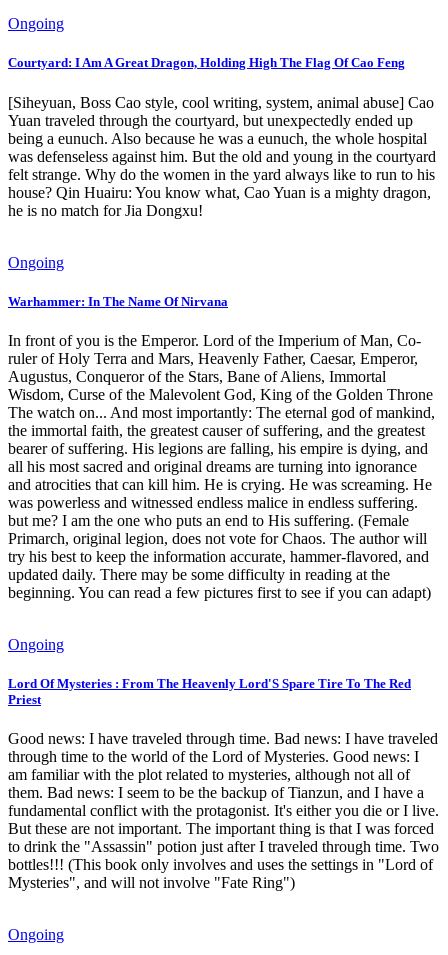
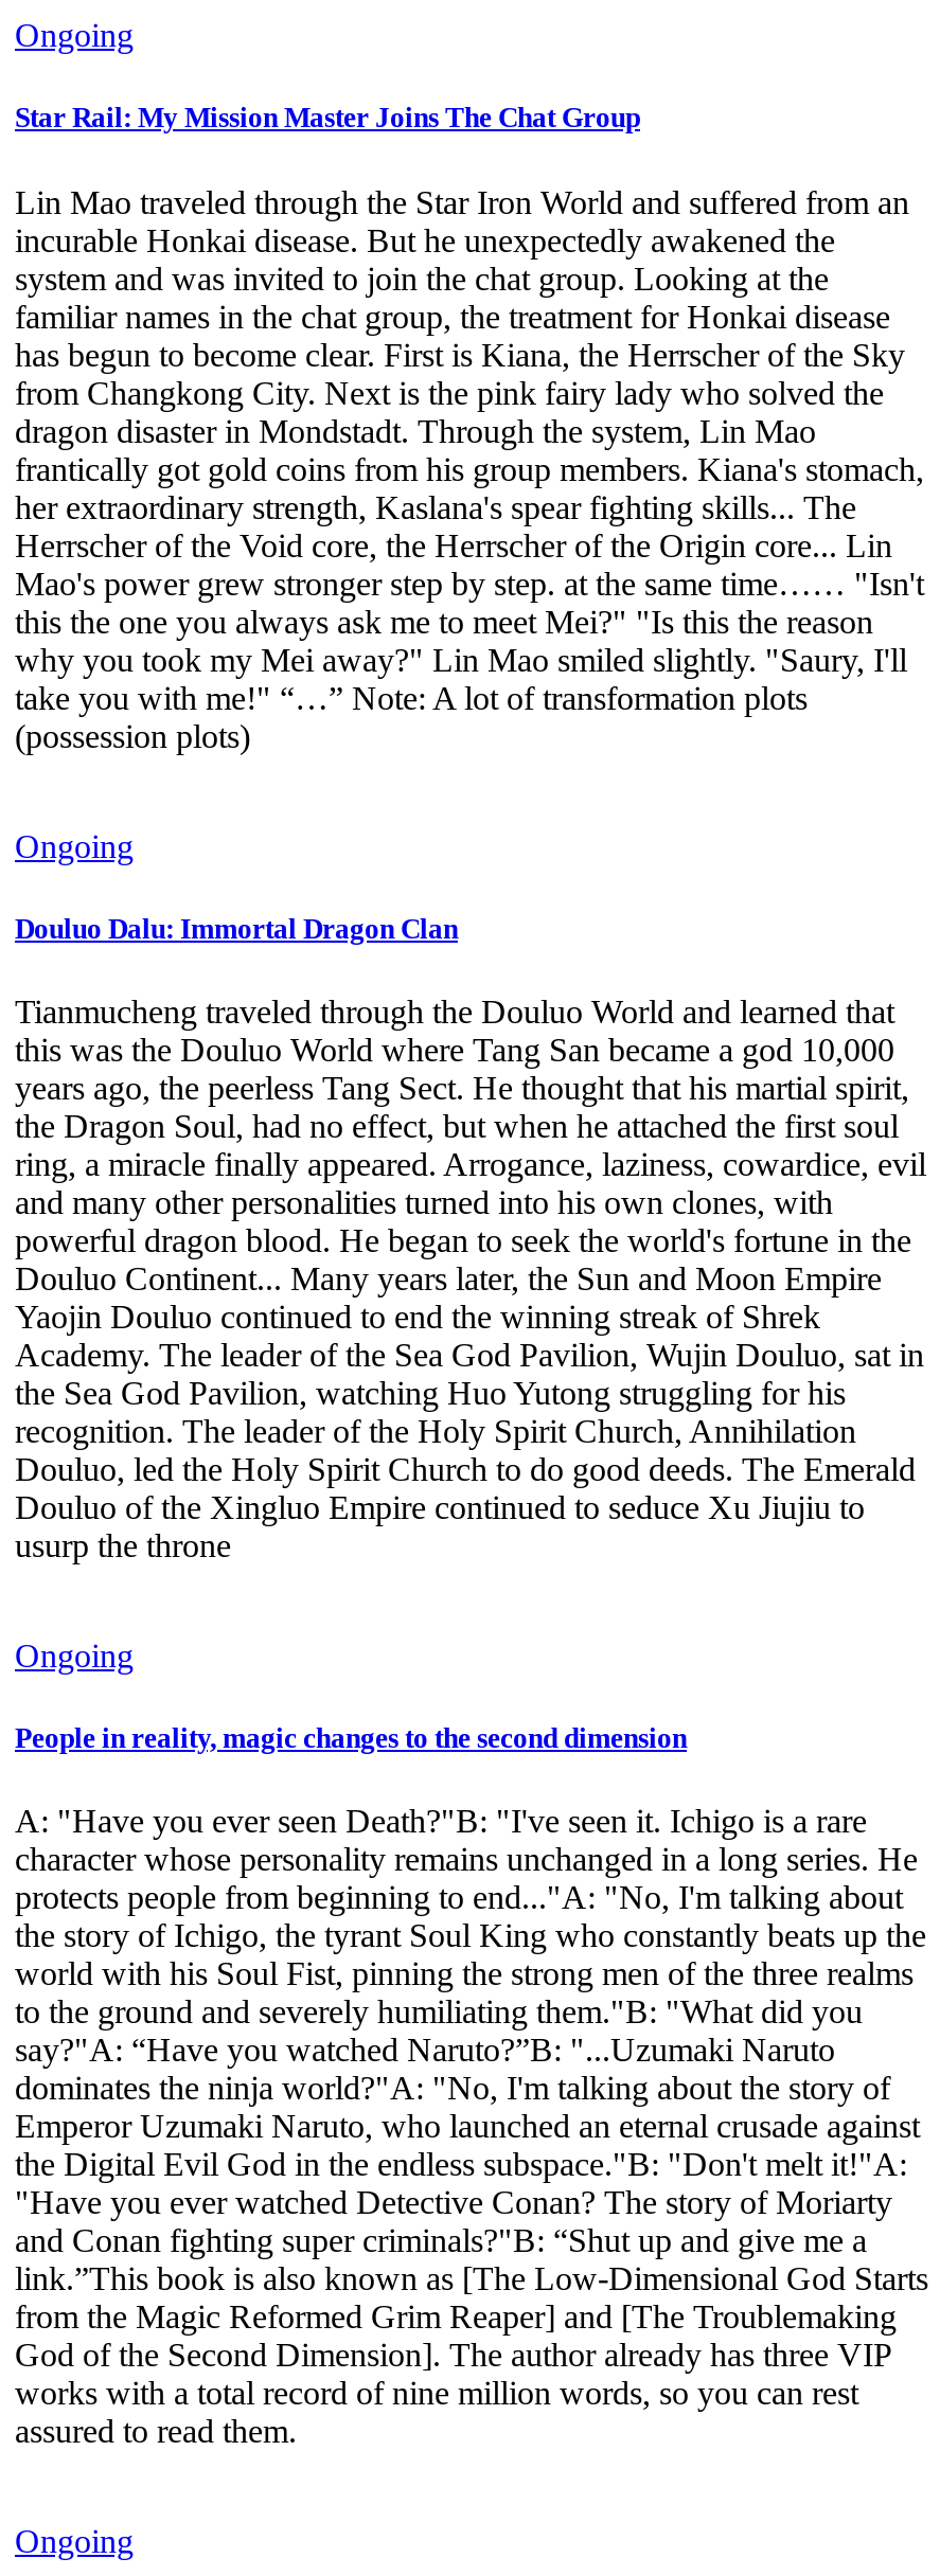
[8,55,405,70] Courtyard: I Am A Great Dragon, Holding High The Flag Of Cao Feng -> [15,102,640,134] Star Rail: My Mission Master Joins The Chat Group
[8,93,436,218] [Siheyuan, Boss Cao style, cool writing, system, animal abuse] Cao | Yuan traveled through the courtyard, but unexpectedly ended up | being a eunuch. Also because he was a eunuch, the whole hospital | was defenseless against him. But the old and young in the courtyard | felt strange. Why do the women in the yard always like to run to his | house? Qin Huairu: You know what, Cao Yuan is a mighty dragon, | he is no match for Jia Dongxu! -> [15,183,924,753] Lin Mao traveled through the Star Iron World and suffered from an | incurable Honkai disease. But he unexpectedly awakened the | system and was invited to join the chat group. Looking at the | familiar names in the chat group, the treatment for Honkai disease | has begun to become clear. First is Kiana, the Herrscher of the Sky | from Changkong City. Next is the pink fairy lady who solved the | dragon disaster in Mondstadt. Through the system, Lin Mao | frantically got gold coins from his group members. Kiana's stomach, | her extraordinary strength, Kaslana's spear fighting skills... The | Herrscher of the Void core, the Herrscher of the Origin core... Lin | Mao's power grew stronger step by step. at the same time…… "Isn't | this the one you always ask me to meet Mei?" "Is this the reason | why you took my Mei away?" Lin Mao smiled slightly. "Saury, I'll | take you with me!" “…” Note: A lot of transformation plots | (possession plots)
[8,294,228,309] Warhammer: In The Name Of Nirvana -> [15,912,458,944] Douluo Dalu: Immortal Dragon Clan
[8,332,435,601] In front of you is the Emperor. Lord of the Imperium of Man, Co- | ruler of Holy Terra and Mars, Heavenly Father, Caesar, Emperor, | Augustus, Conqueror of the Stars, Bane of Aliens, Immortal | Wisdom, Curse of the Malevolent God, King of the Golden Throne | The watch on... And most importantly: The eternal god of mankind, | the immortal faith, the greatest causer of suffering, and the greatest | bearer of suffering. His legions are falling, his empire is dying, and | all his most sacred and original dreams are turning into ignorance | and atrocities that can kill him. He is crying. He was screaming. He | was powerless and witnessed endless malice in endless suffering. | but me? I am the one who puts an end to His suffering. (Female | Primarch, original legion, does not vote for Chaos. The author will | try his best to keep the information accurate, hammer-flavored, and | updated daily. There may be some difficulty in reading at the | beginning. You can read a few pictures first to see if you can adapt) -> [15,993,926,1563] Tianmucheng traveled through the Douluo World and learned that | this was the Douluo World where Tang San became a god 10,000 | years ago, the peerless Tang Sect. He thought that his martial spirit, | the Dragon Soul, had no effect, but when he attached the first soul | ring, a miracle finally appeared. Arrogance, laziness, cowardice, evil | and many other personalities turned into his own clones, with | powerful dragon blood. He began to seek the world's fortune in the | Douluo Continent... Many years later, the Sun and Moon Empire | Yaojin Douluo continued to end the winning streak of Shrek | Academy. The leader of the Sea God Pavilion, Wujin Douluo, sat in | the Sea God Pavilion, watching Huo Yutong struggling for his | recognition. The leader of the Holy Spirit Church, Annihilation | Douluo, led the Holy Spirit Church to do good deeds. The Emerald | Douluo of the Xingluo Empire continued to seduce Xu Jiujiu to | usurp the throne
[8,676,411,707] Lord Of Mysteries : From The Heavenly Lord'S Spare Tire To The Red | Priest -> [15,1722,687,1754] People in reality, magic changes to the second dimension
[8,730,439,891] Good news: I have traveled through time. Bad news: I have traveled | through time to the world of the Lord of Mysteries. Good news: I | am familiar with the plot related to mysteries, although not all of | them. Bad news: I seem to be the backup of Tianzun, and I have a | fundamental conflict with the protagonist. It's either you die or I live. | But these are not important. The important thing is that I was forced | to drink the "Assassin" potion just after I traveled through time. Two | bottles!!! (This book only involves and uses the settings in "Lord of | Mysteries", and will not involve "Fate Ring") -> [15,1803,928,2449] A: "Have you ever seen Death?"B: "I've seen it. Ichigo is a rare | character whose personality remains unchanged in a long series. He | protects people from beginning to end..."A: "No, I'm talking about | the story of Ichigo, the tyrant Soul King who constantly beats up the | world with his Soul Fist, pinning the strong men of the three realms | to the ground and severely humiliating them."B: "What did you | say?"A: “Have you watched Naruto?”B: "...Uzumaki Naruto | dominates the ninja world?"A: "No, I'm talking about the story of | Emperor Uzumaki Naruto, who launched an eternal crusade against | the Digital Evil God in the endless subspace."B: "Don't melt it!"A: | "Have you ever watched Detective Conan? The story of Moriarty | and Conan fighting super criminals?"B: “Shut up and give me a | link.”This book is also known as [The Low-Dimensional God Starts | from the Magic Reformed Grim Reaper] and [The Troublemaking | God of the Second Dimension]. The author already has three VIP | works with a total record of nine million words, so you can rest | assured to read them.

